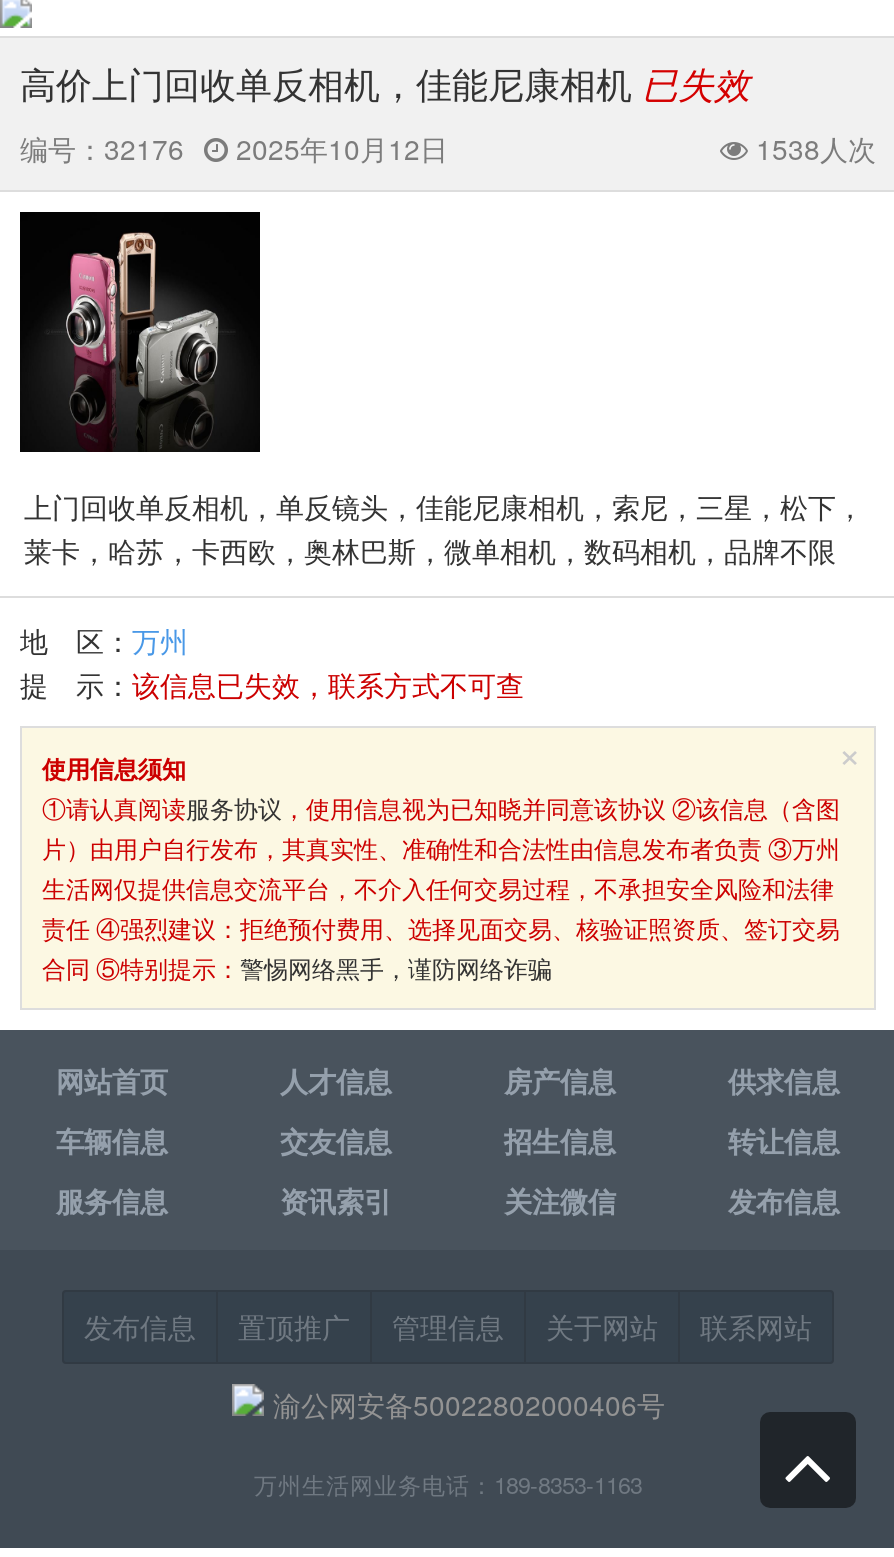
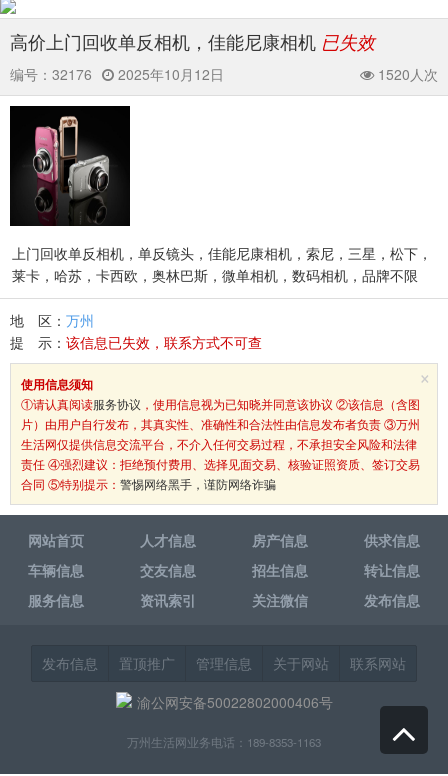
[748,128,876,168] 1538人次 -> [374,64,438,84] 1520人次

